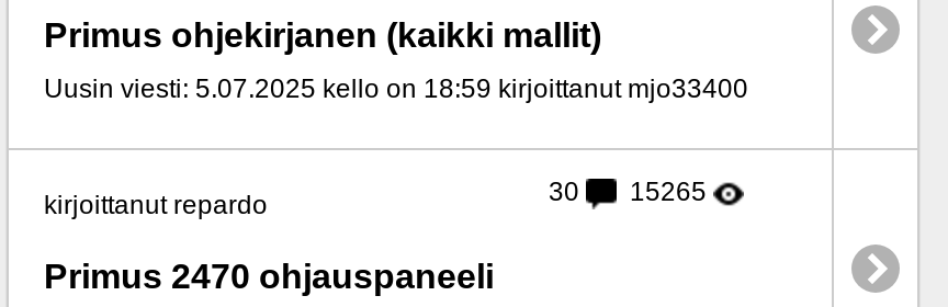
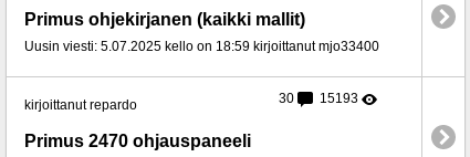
[549,176,713,207] 30 15265 -> [279,90,362,106] 30 15193

